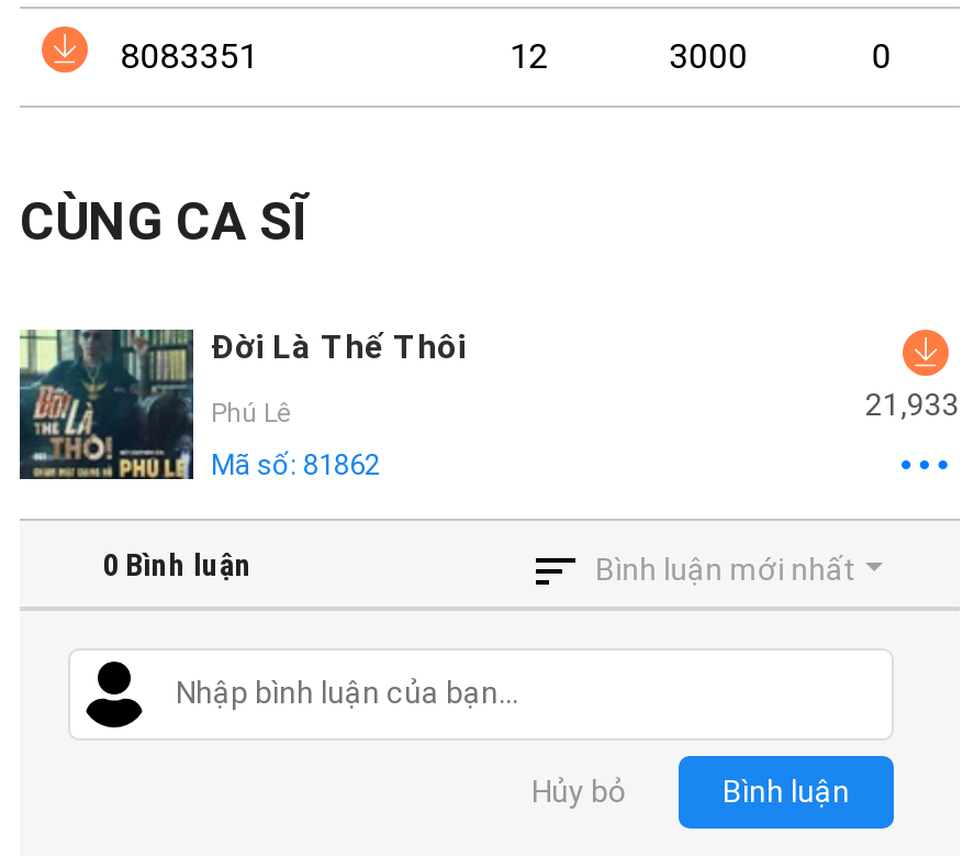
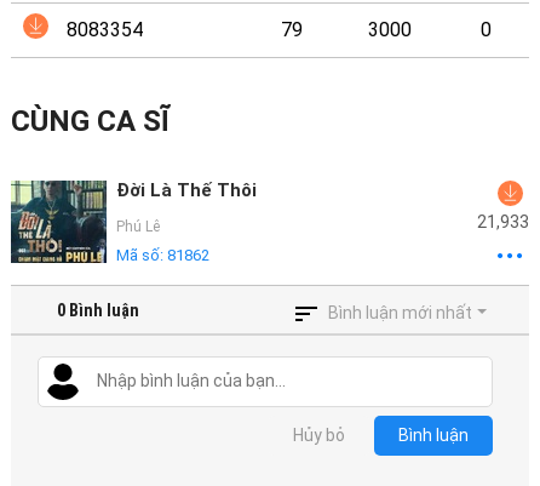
[120,35,258,77] 8083351 -> [66,18,143,41] 8083354
[509,35,549,77] 12 -> [281,18,302,41] 79

